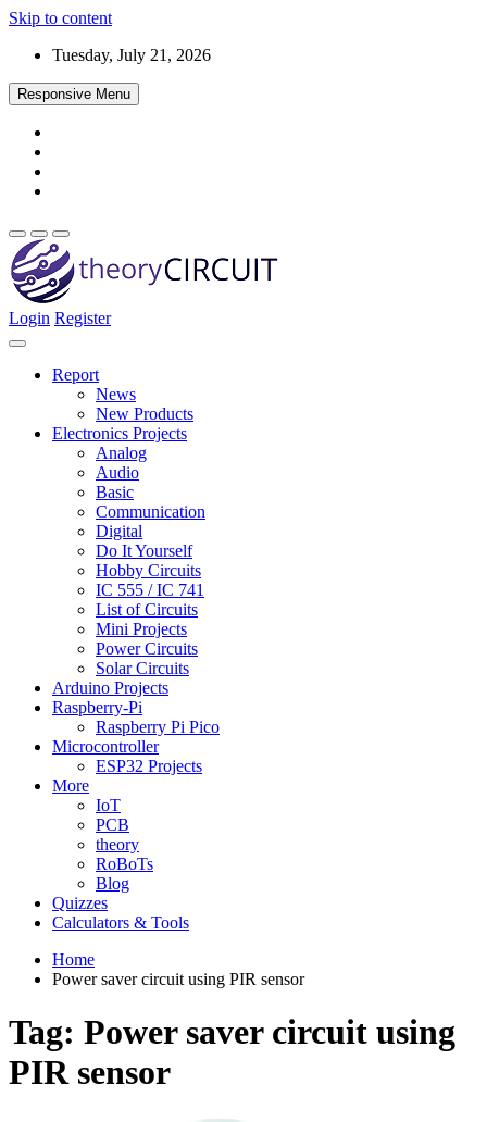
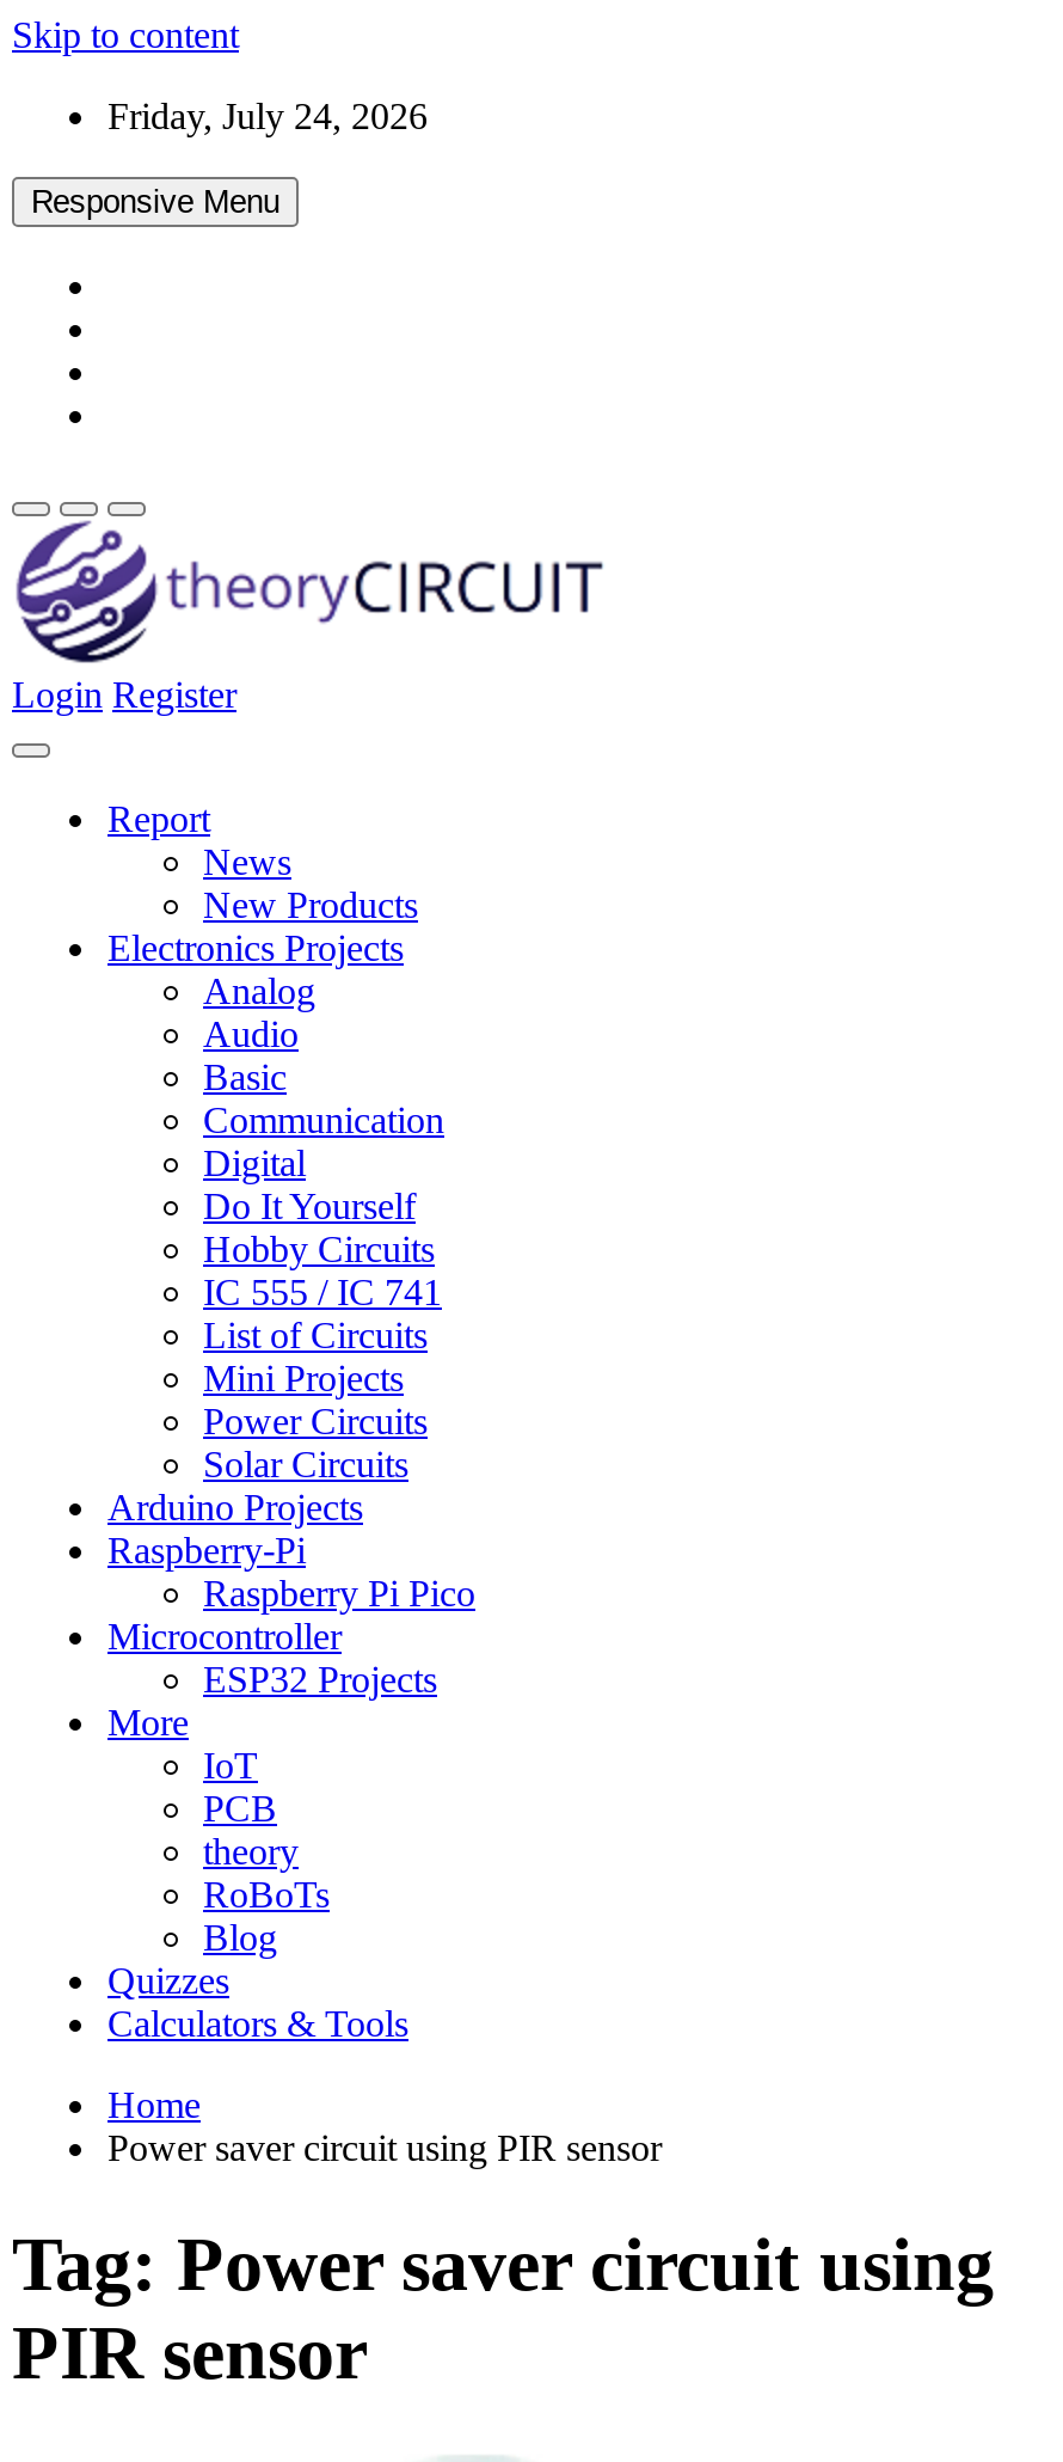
[52,46,211,64] Tuesday, July 21, 2026 -> [107,96,428,136] Friday, July 24, 2026

